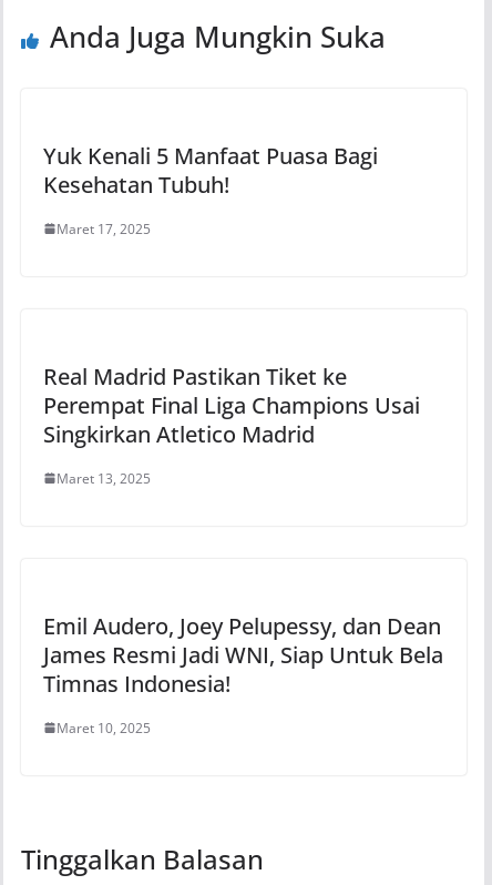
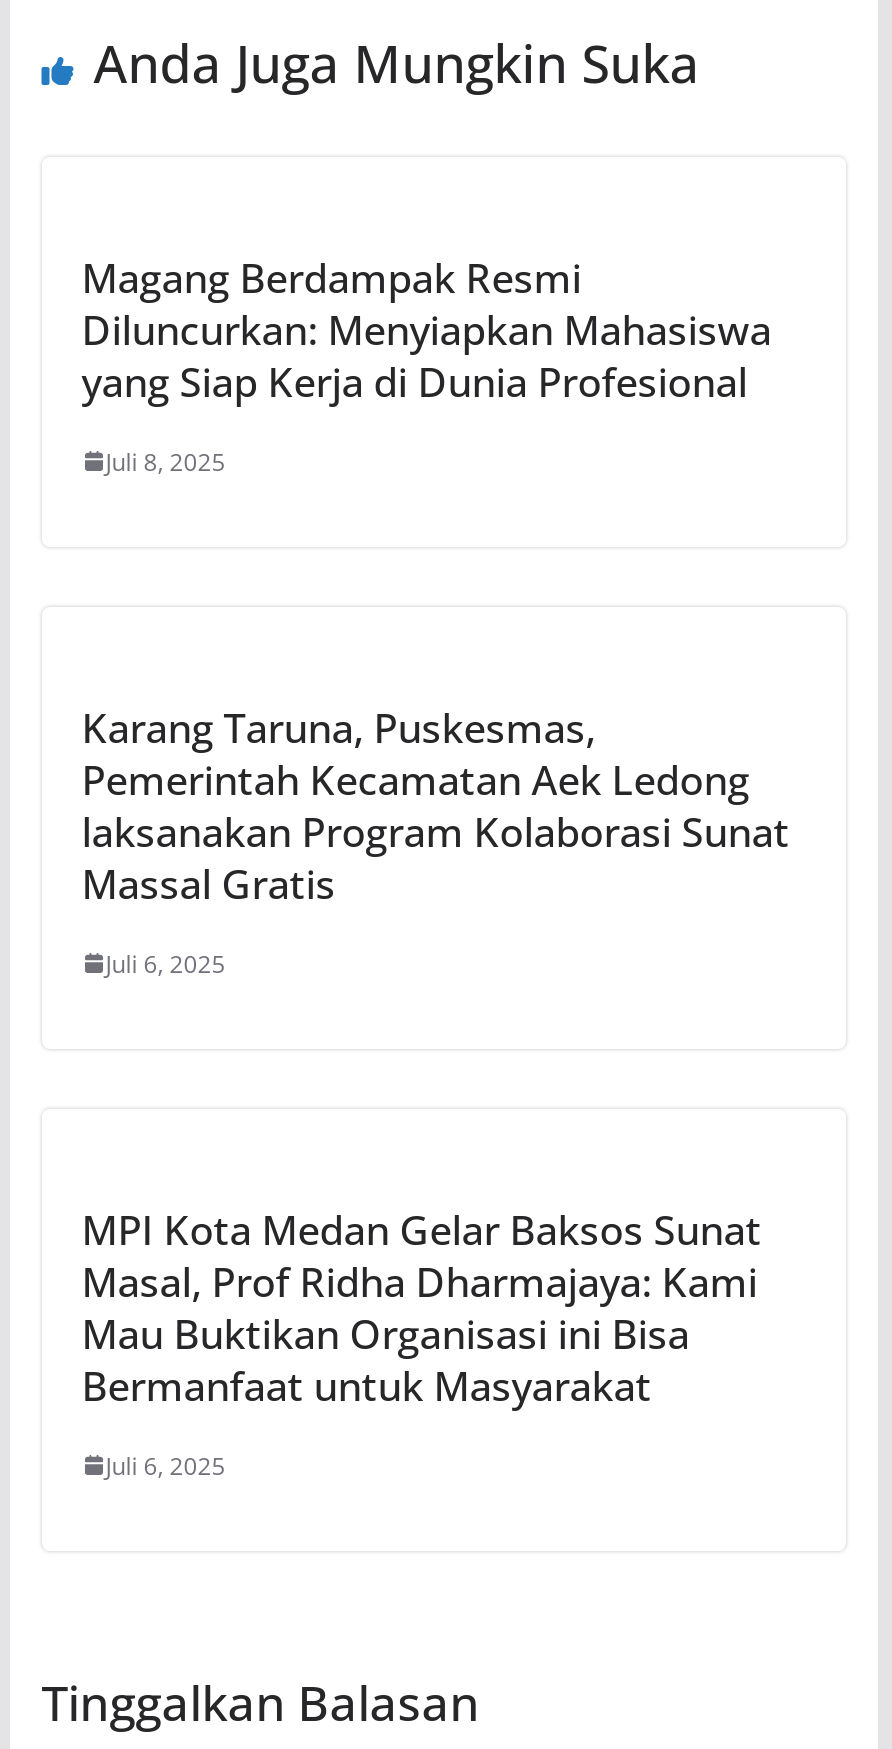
[43,141,378,200] Yuk Kenali 5 Manfaat Puasa Bagi | Kesehatan Tubuh! -> [81,251,771,409] Magang Berdampak Resmi | Diluncurkan: Menyiapkan Mahasiswa | yang Siap Kerja di Dunia Profesional
[56,219,150,238] Maret 17, 2025 -> [105,445,225,479] Juli 8, 2025
[43,361,420,449] Real Madrid Pastikan Tiket ke | Perempat Final Liga Champions Usai | Singkirkan Atletico Madrid -> [81,701,789,911] Karang Taruna, Puskesmas, | Pemerintah Kecamatan Aek Ledong | laksanakan Program Kolaborasi Sunat | Massal Gratis
[56,469,150,488] Maret 13, 2025 -> [105,947,225,981] Juli 6, 2025
[43,611,443,699] Emil Audero, Joey Pelupessy, dan Dean | James Resmi Jadi WNI, Siap Untuk Bela | Timnas Indonesia! -> [81,1203,761,1413] MPI Kota Medan Gelar Baksos Sunat | Masal, Prof Ridha Dharmajaya: Kami | Mau Buktikan Organisasi ini Bisa | Bermanfaat untuk Masyarakat
[56,719,150,737] Maret 10, 2025 -> [105,1449,225,1483] Juli 6, 2025

